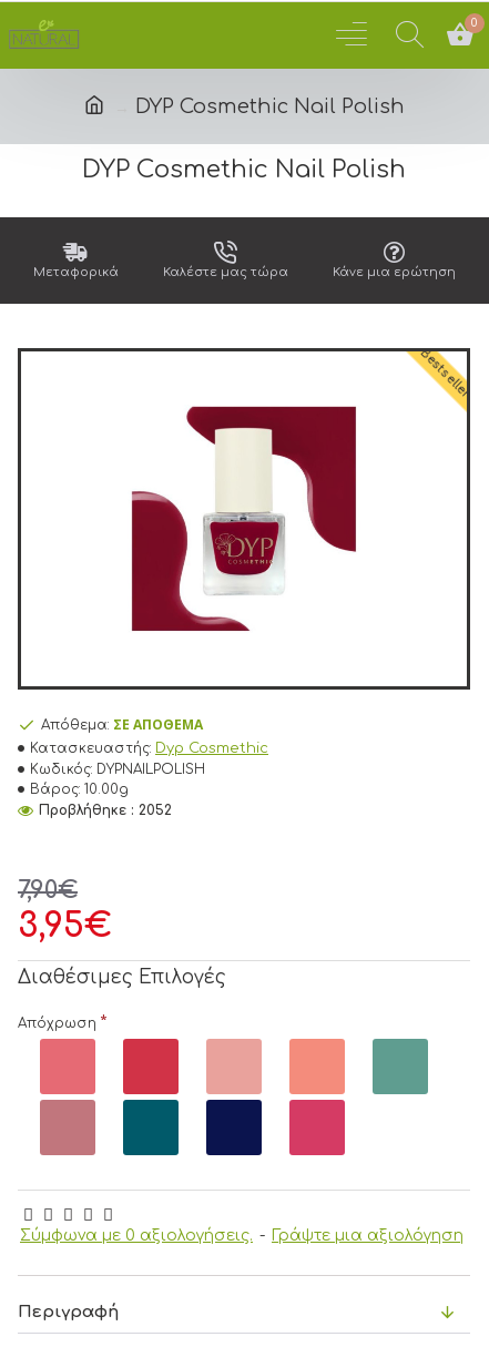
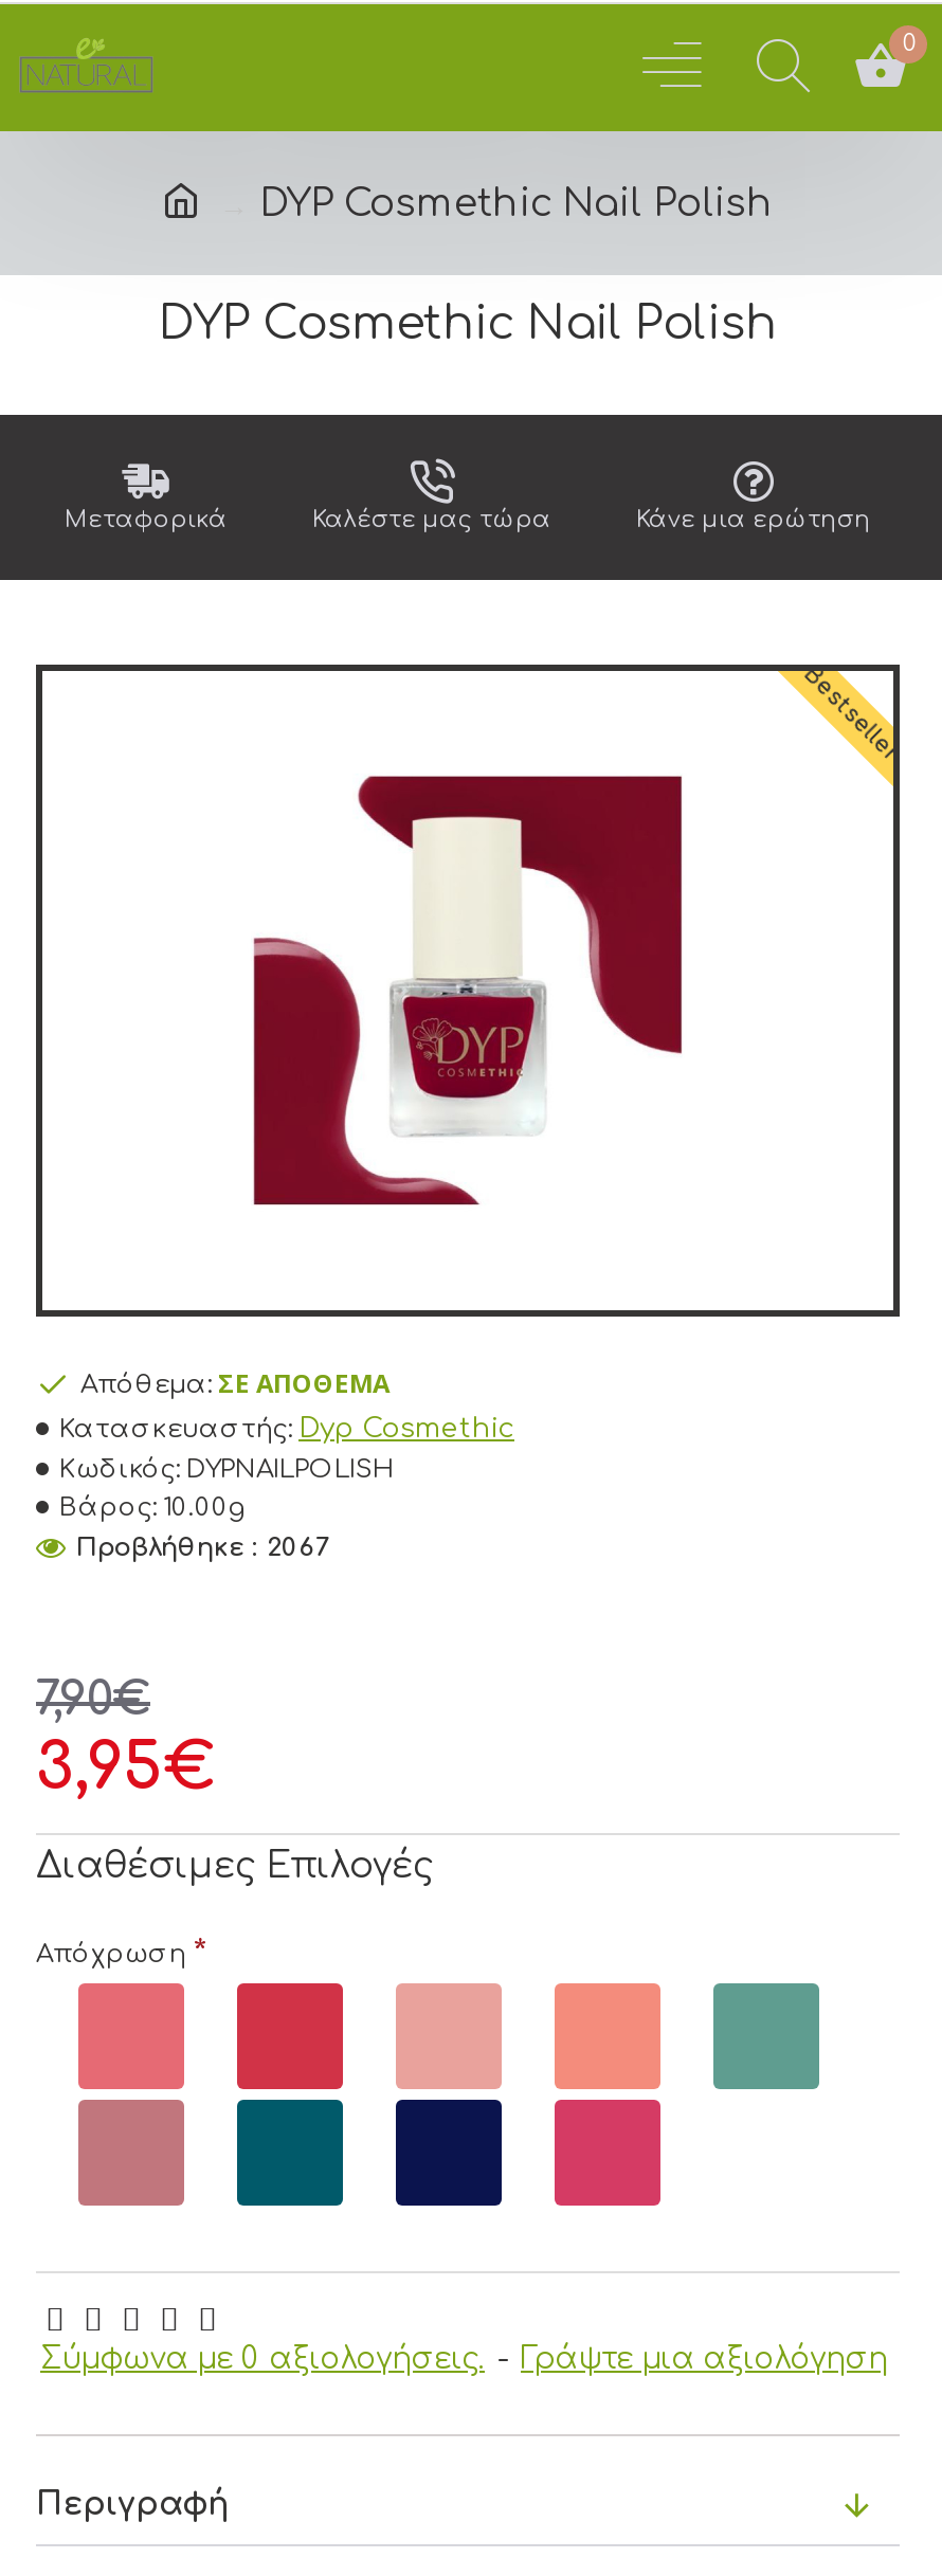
[39,803,172,818] Προβλήθηκε : 2052 -> [76,1532,330,1562] Προβλήθηκε : 2067

